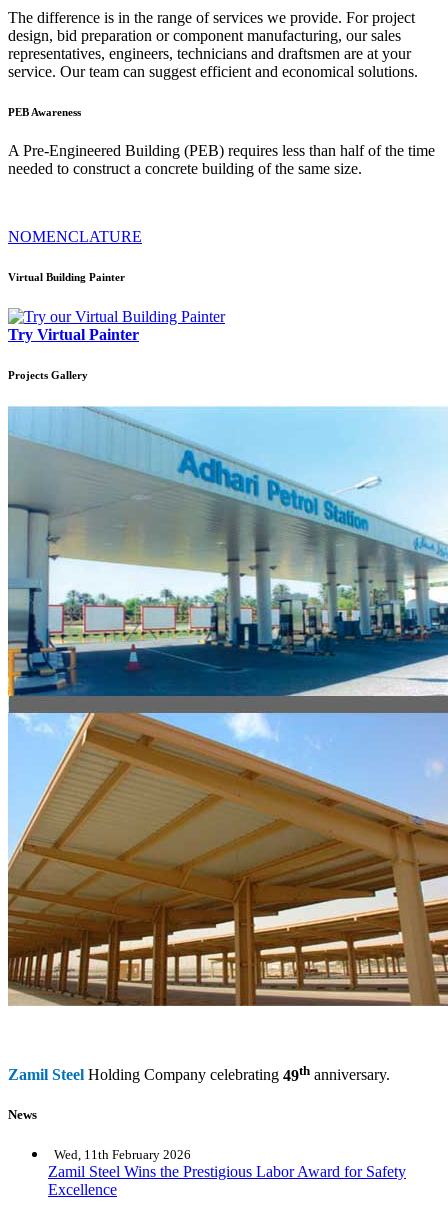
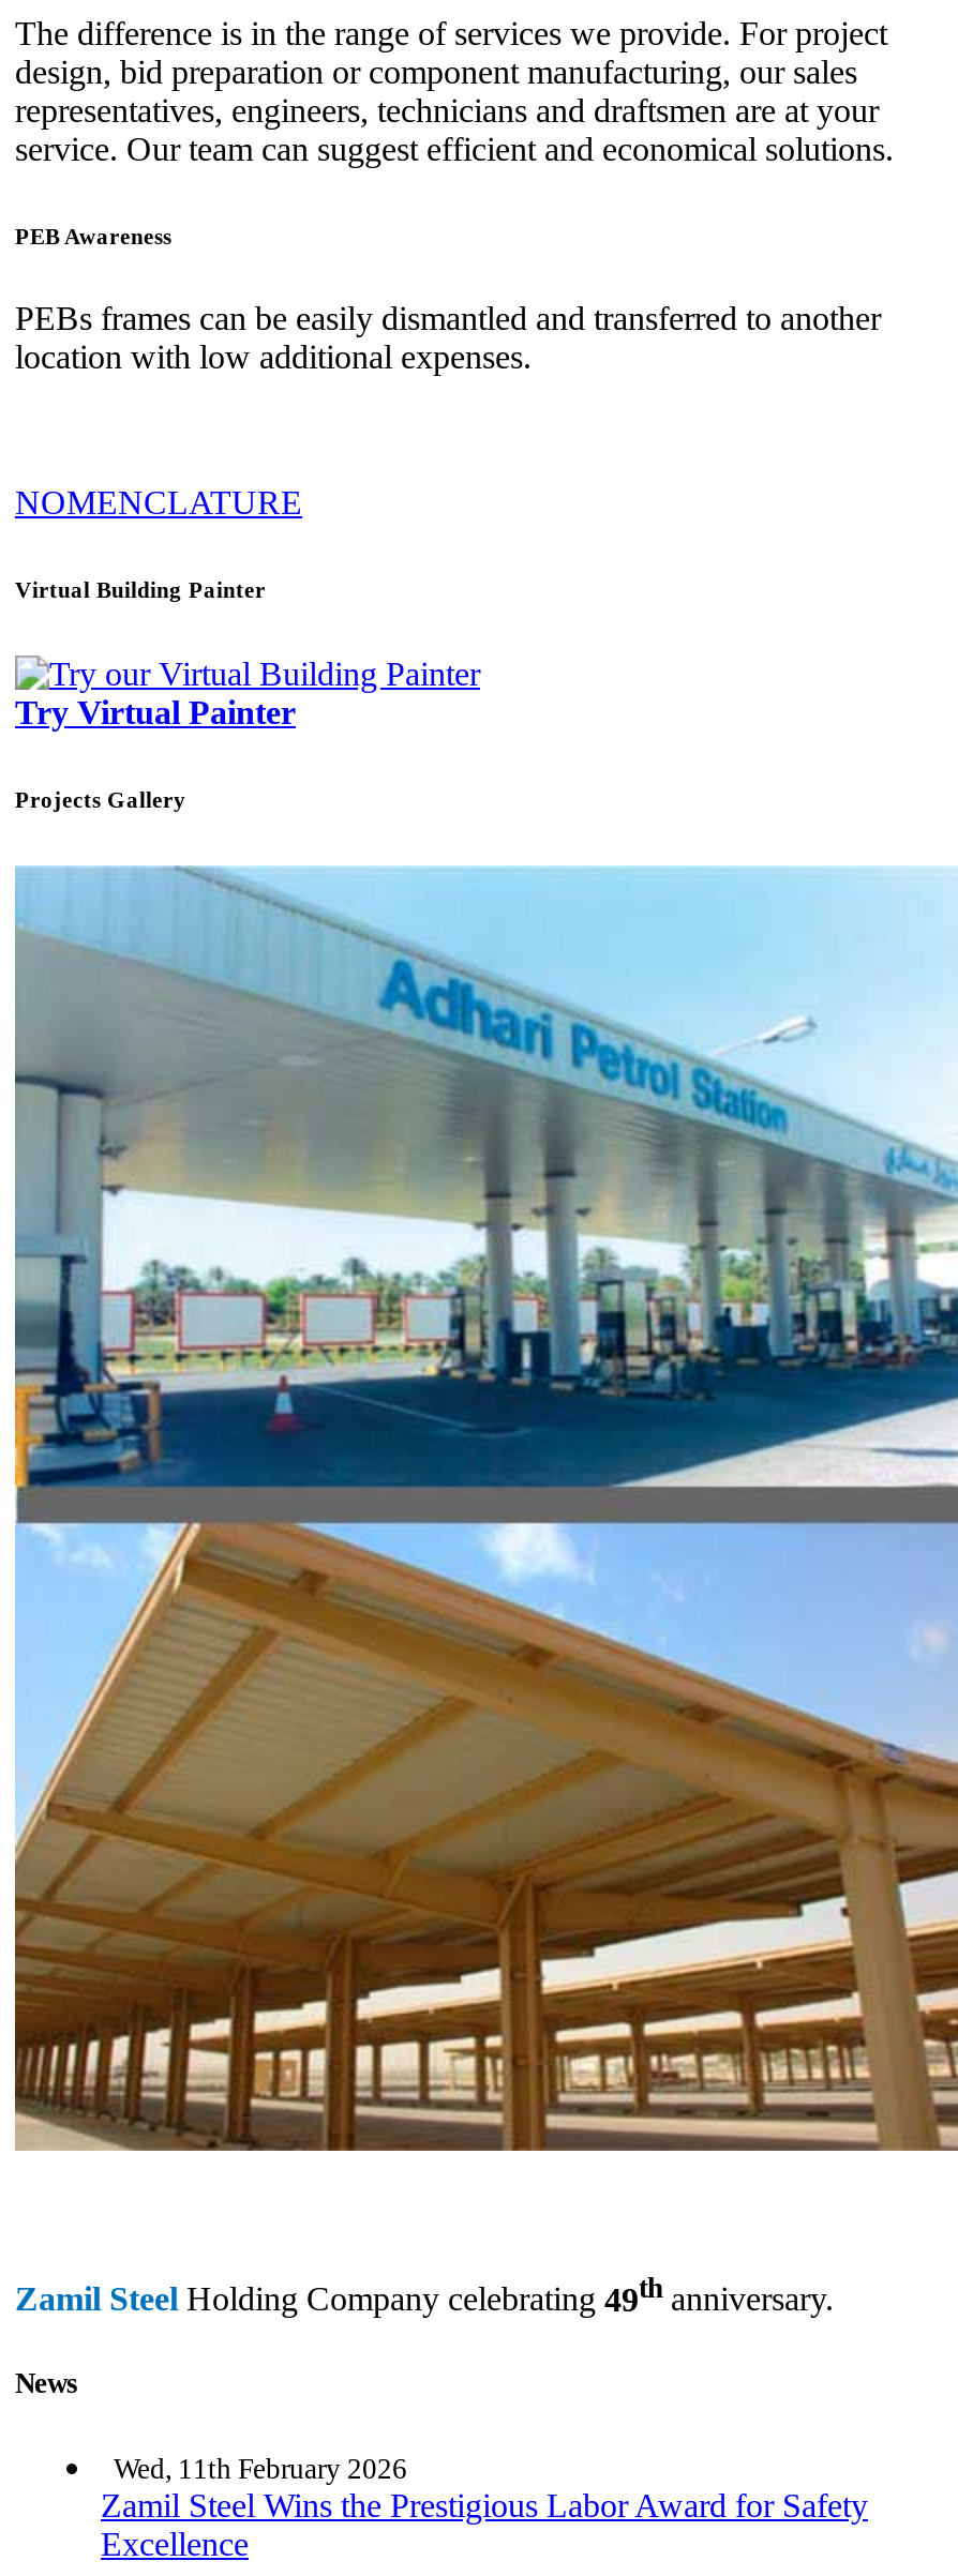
[8,142,435,177] A Pre-Engineered Building (PEB) requires less than half of the time | needed to construct a concrete building of the same size. -> [15,301,881,376] PEBs frames can be easily dismantled and transferred to another | location with low additional expenses.

